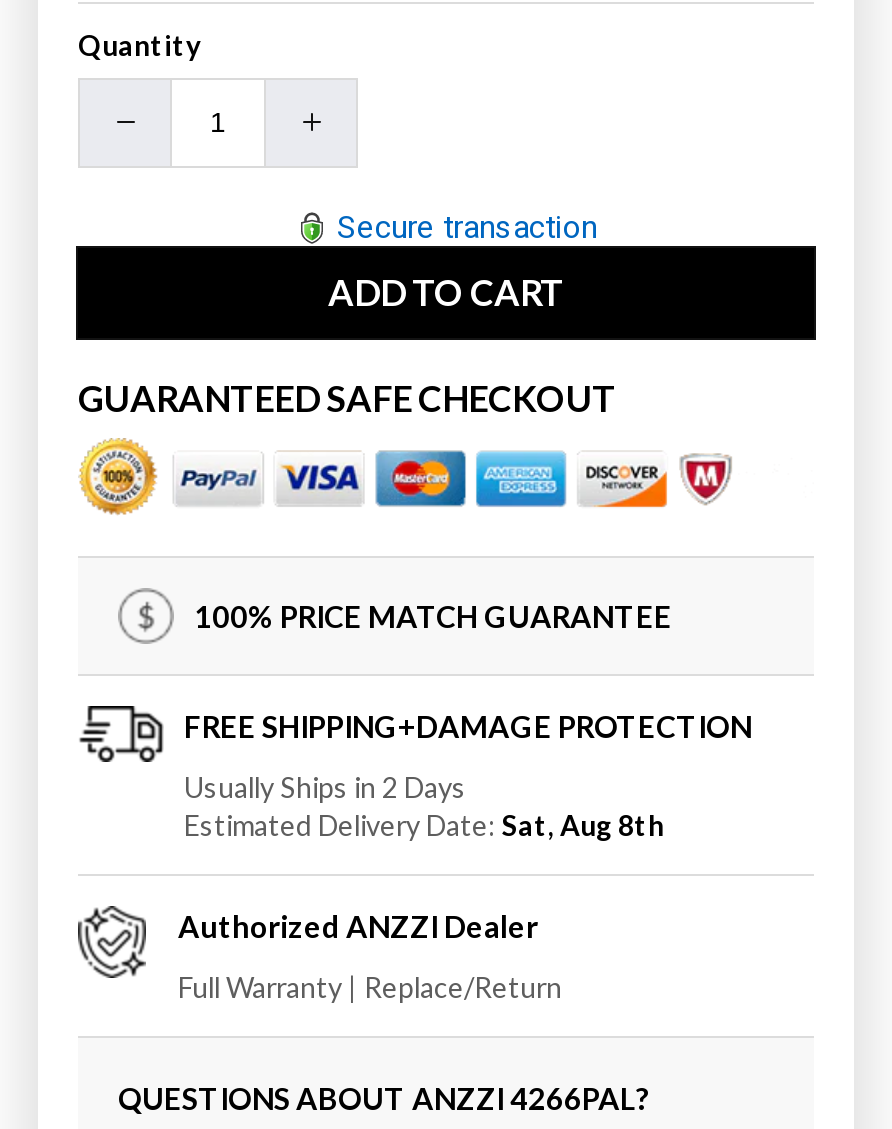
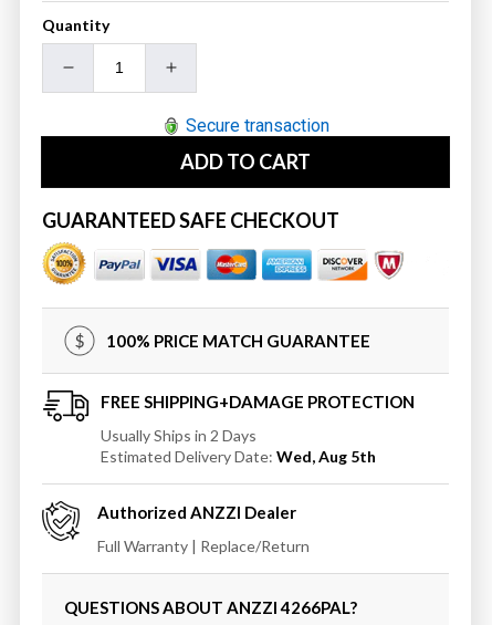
[184,809,664,843] Estimated Delivery Date: Sat, Aug 8th -> [101,447,376,466] Estimated Delivery Date: Wed, Aug 5th

